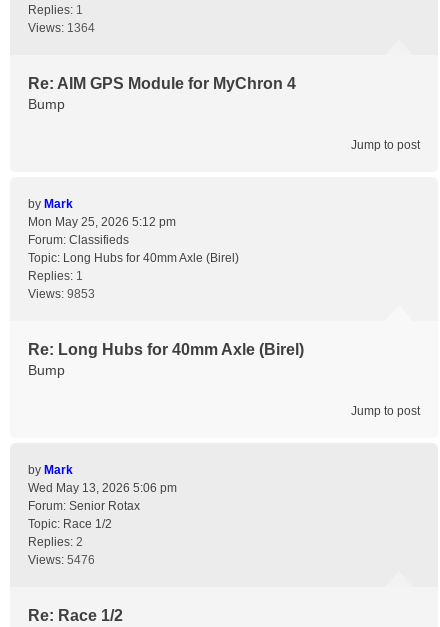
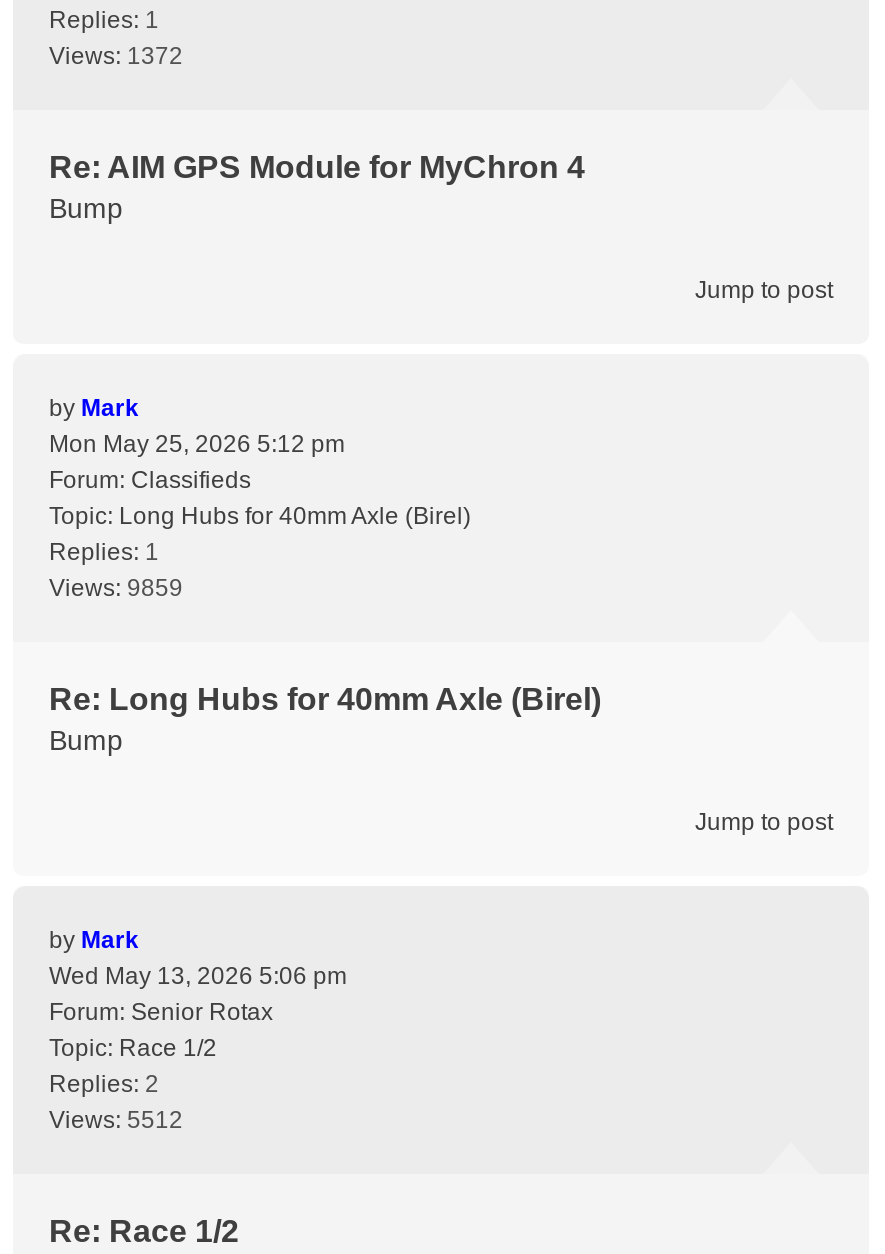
[28,21,95,35] Views: 1364 -> [49,42,183,70] Views: 1372
[28,287,95,301] Views: 9853 -> [49,574,183,602] Views: 9859
[28,553,95,567] Views: 5476 -> [49,1106,183,1134] Views: 5512

